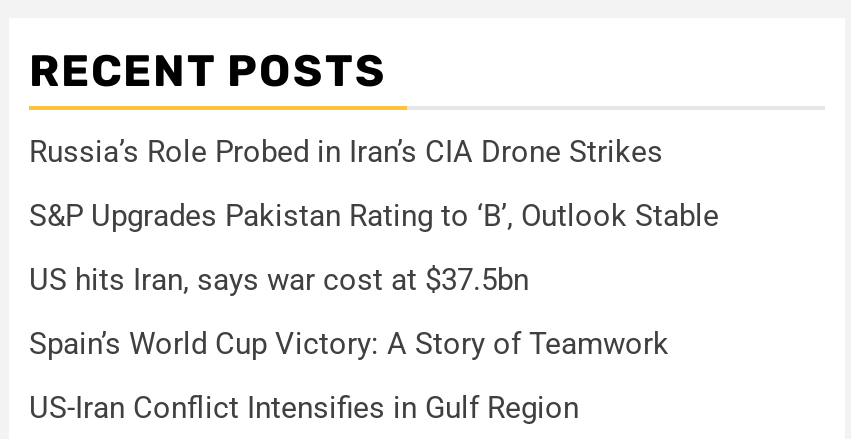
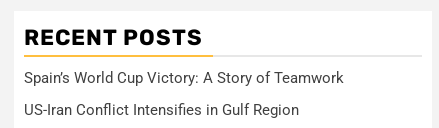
[29,134,719,298] Russia’s Role Probed in Iran’s CIA Drone Strikes | S&P Upgrades Pakistan Rating to ‘B’, Outlook Stable | US hits Iran, says war cost at $37.5bn -> none

